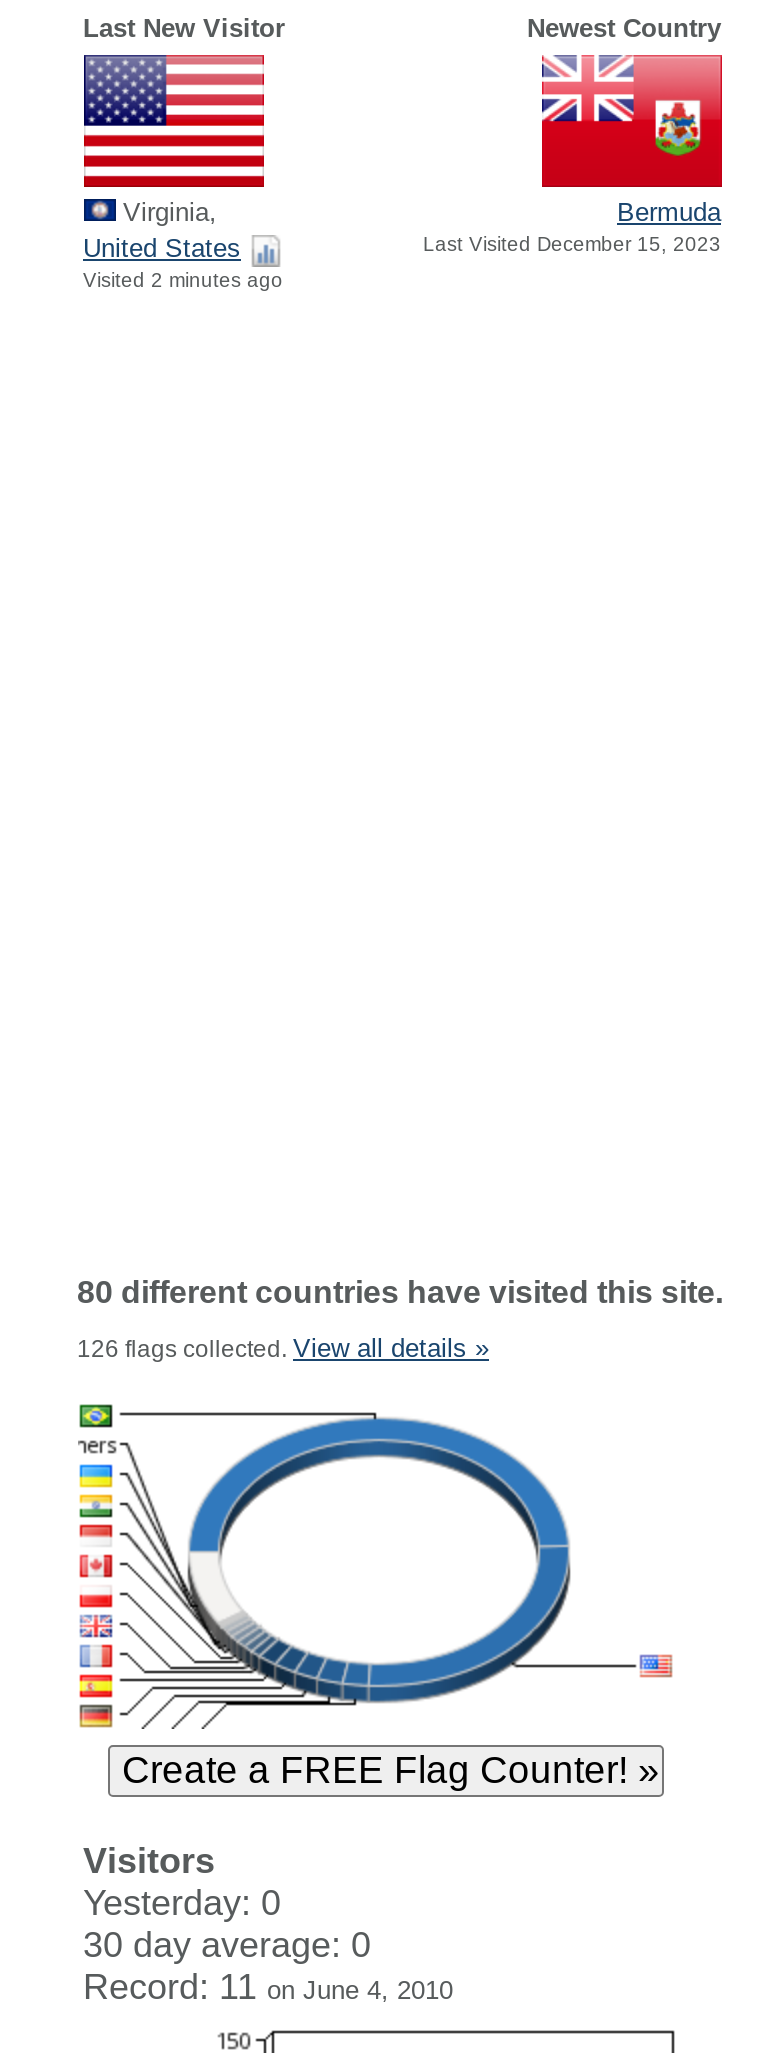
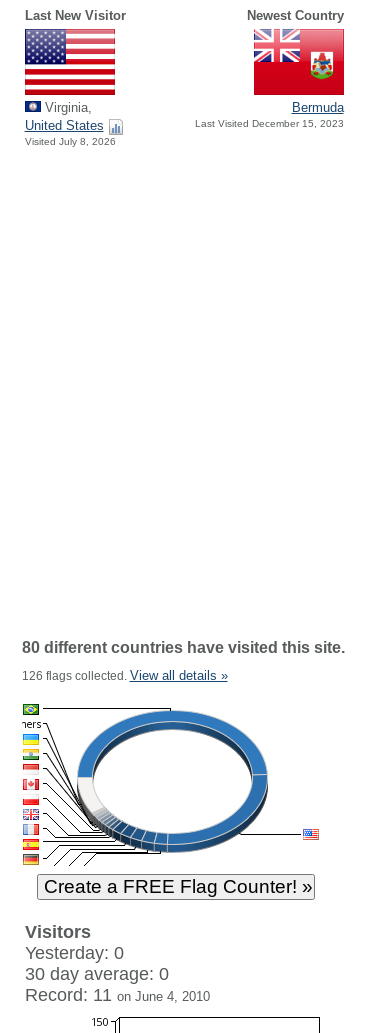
[83,270,283,292] Visited 2 minutes ago -> [24,136,115,147] Visited July 8, 2026

